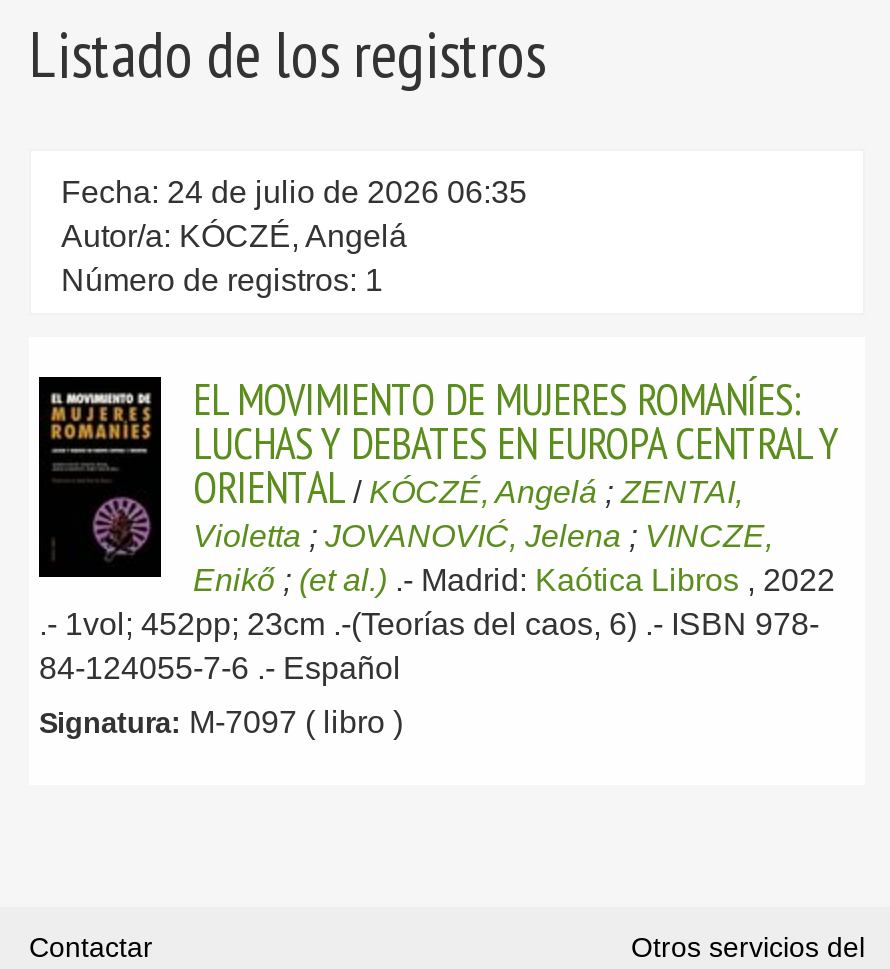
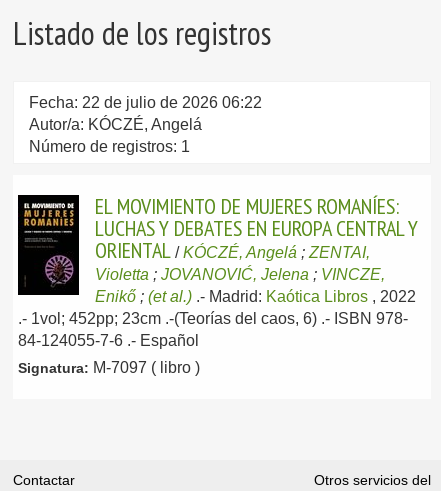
[61,175,527,209] Fecha: 24 de julio de 2026 06:35 -> [29,94,262,111] Fecha: 22 de julio de 2026 06:22

